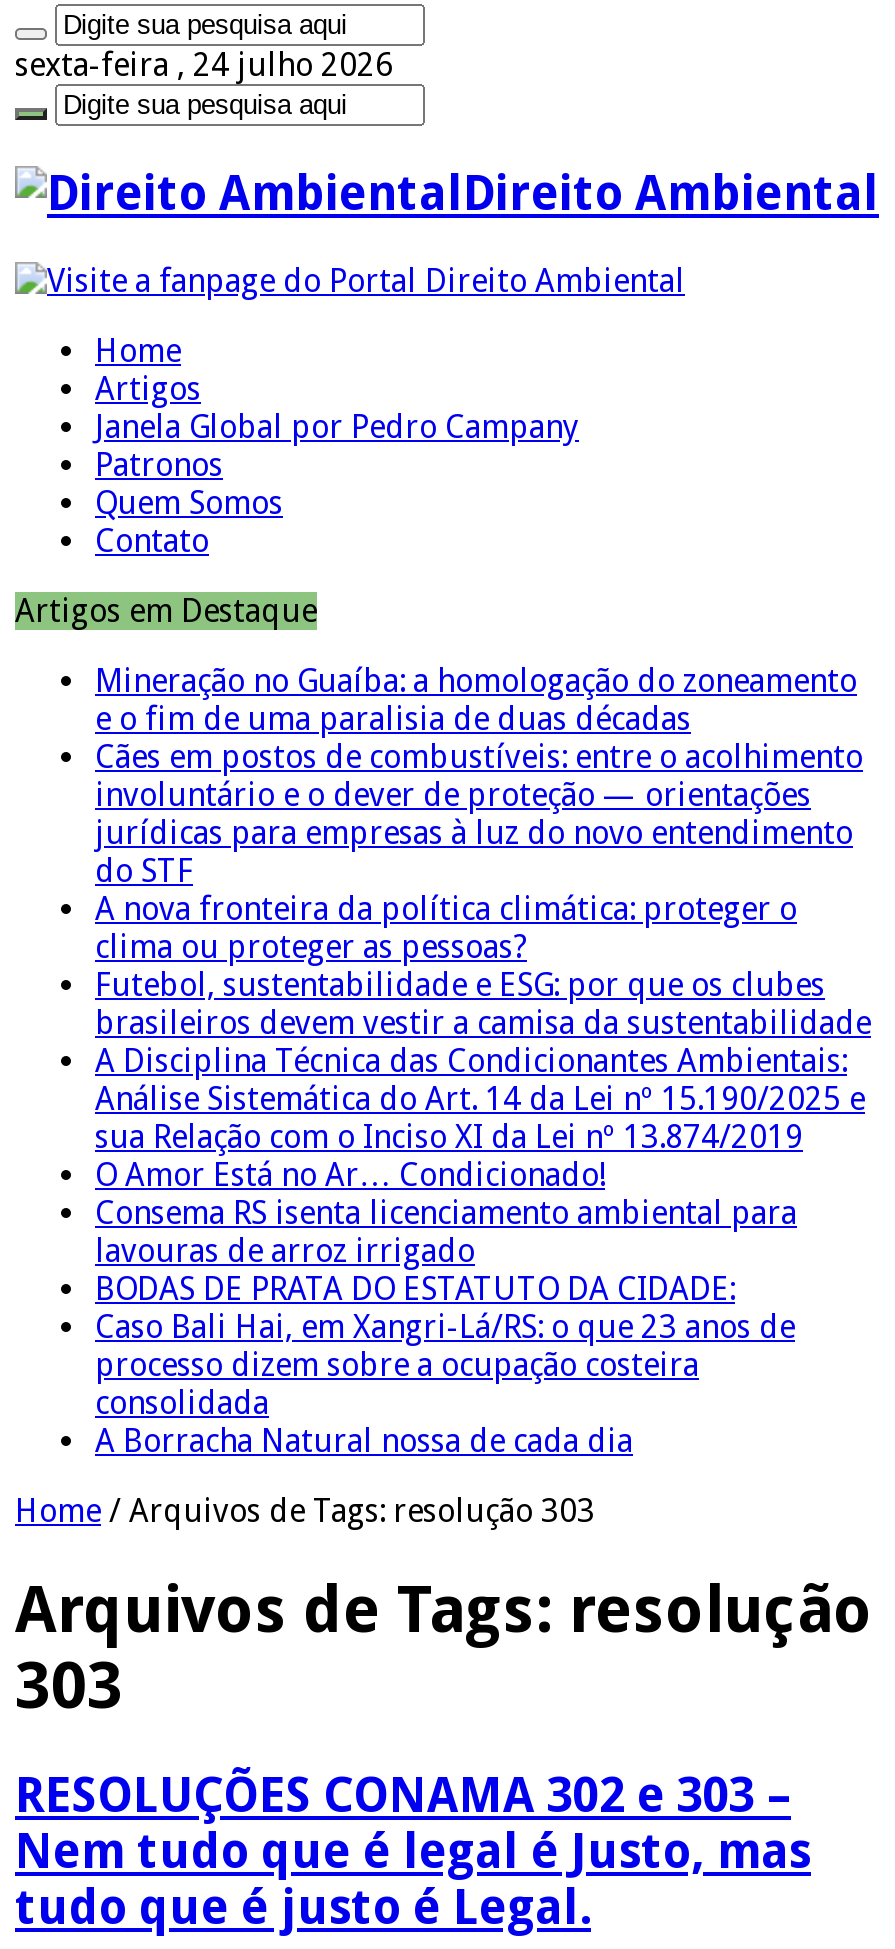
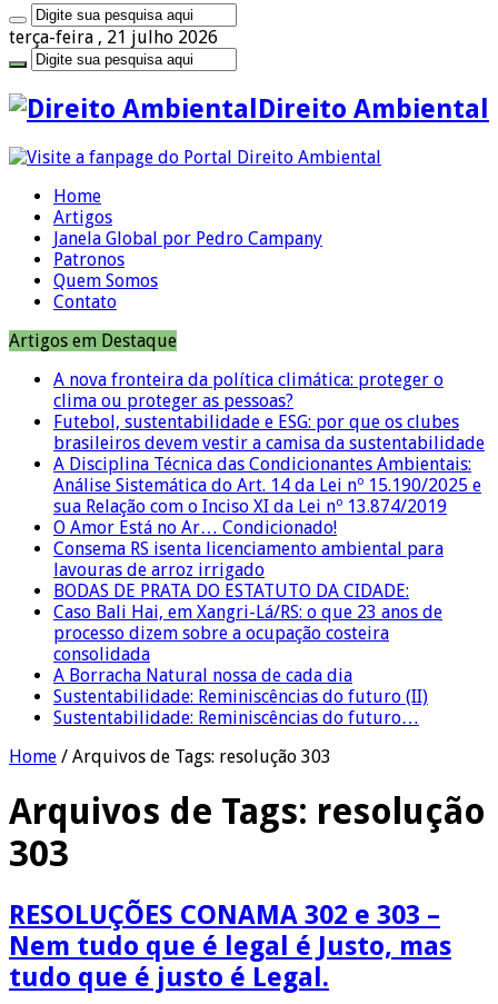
[15,46,393,84] sexta-feira , 24 julho 2026 -> [9,27,218,48] terça-feira , 21 julho 2026
[95,662,863,890] Mineração no Guaíba: a homologação do zoneamento | e o fim de uma paralisia de duas décadas | Cães em postos de combustíveis: entre o acolhimento | involuntário e o dever de proteção — orientações | jurídicas para empresas à luz do novo entendimento | do STF -> none
moved [95,890,871,1460] -> [53,369,485,686]: A nova fronteira da política climática: proteger o | clima ou proteger as pessoas? | Futebol, sustentabilidade e ESG: por que os clubes | ... | consolidada | A Borracha Natural nossa de cada dia
none -> [53,686,428,728] Sustentabilidade: Reminiscências do futuro (II) | Sustentabilidade: Reminiscências do futuro…

